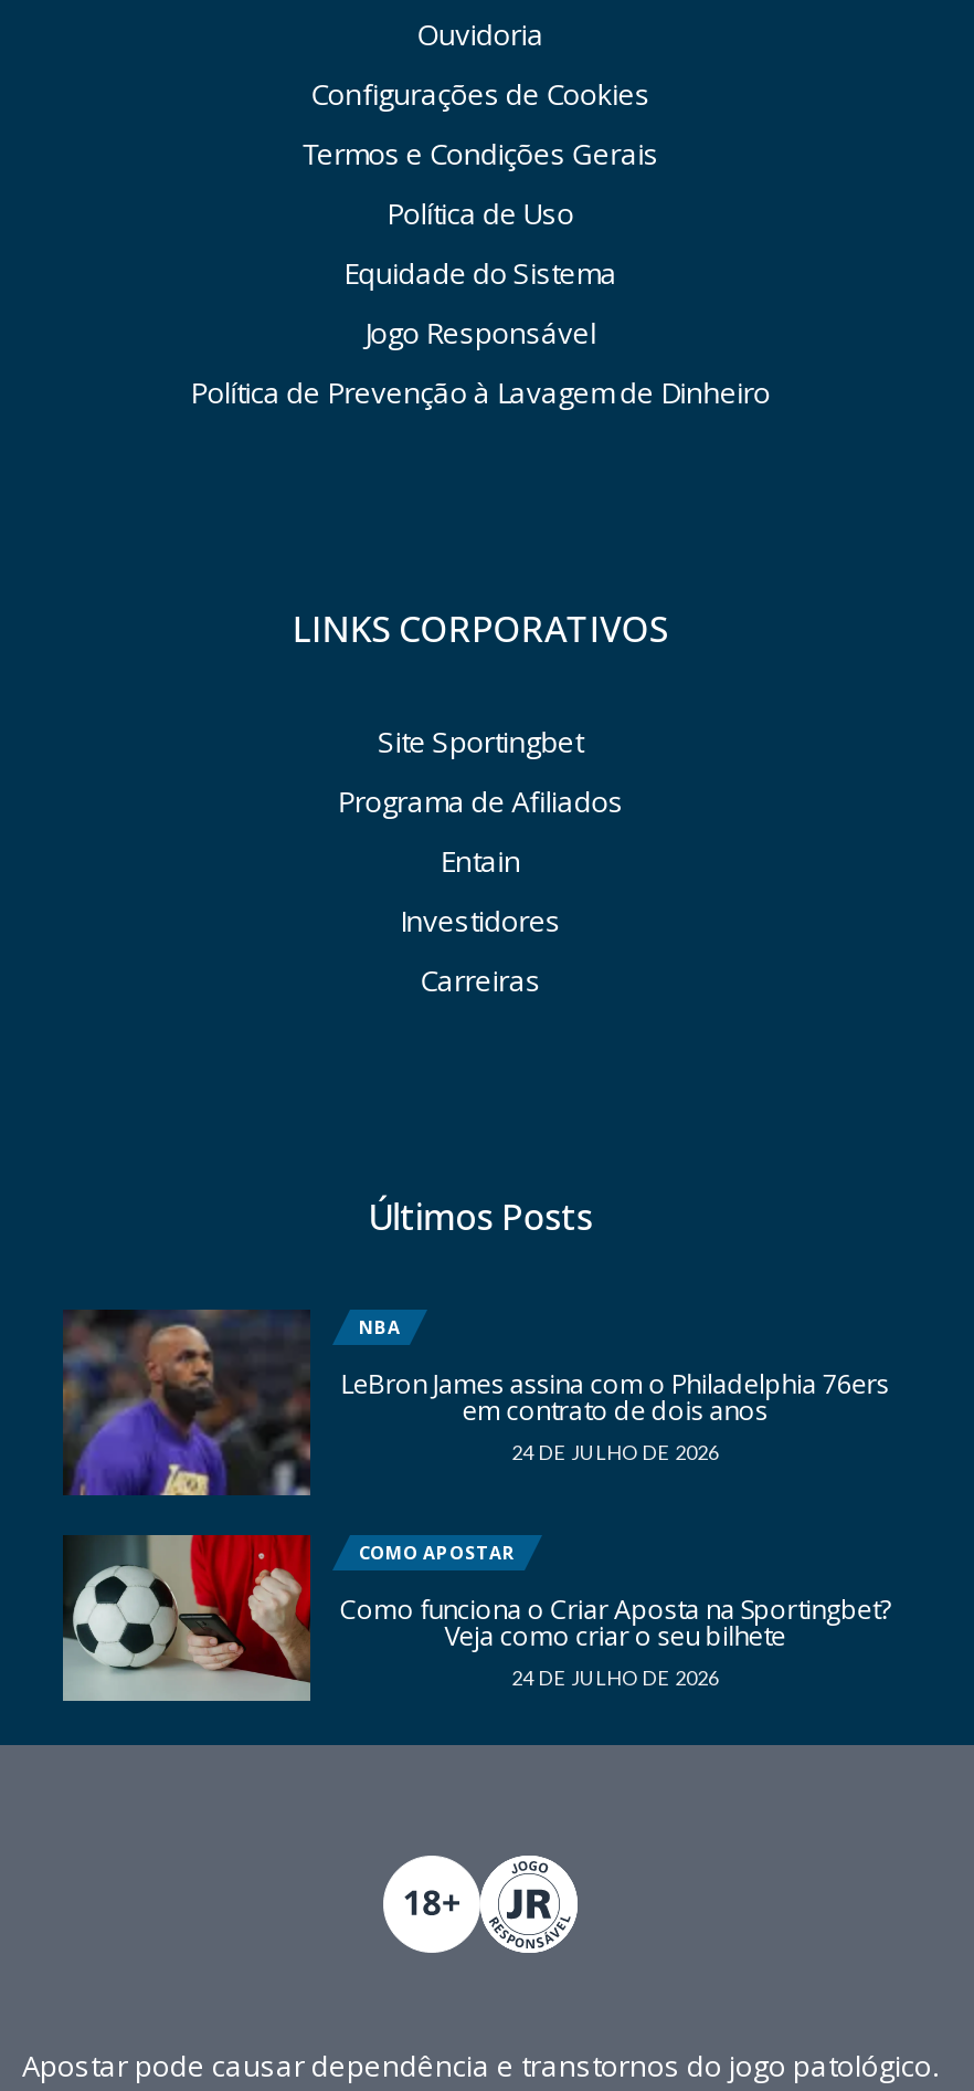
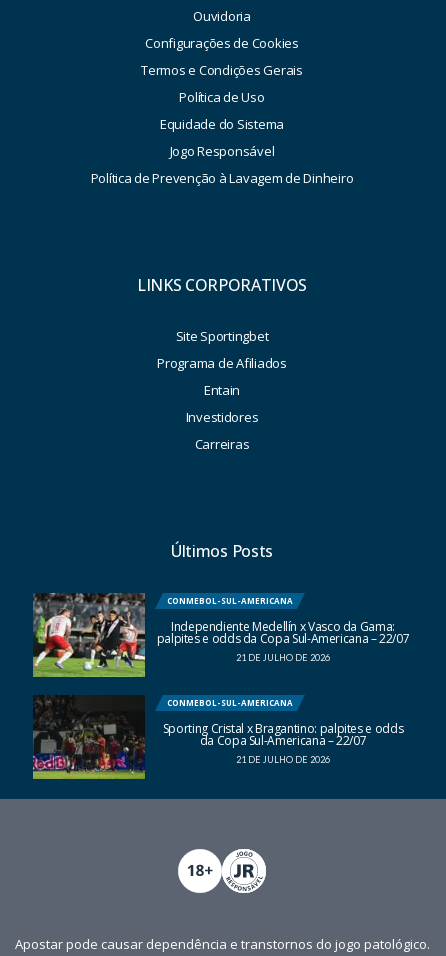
[63,1307,889,1495] [image] | LeBron James assina com o Philadelphia 76ers | em contrato de dois anos | 24 DE JULHO DE 2026 -> [32,592,409,678] [image] | Independiente Medellín x Vasco da Gama: | palpites e odds da Copa Sul-Americana – 22/07 | 21 DE JULHO DE 2026
[359,1314,401,1338] NBA -> [167,595,293,606] CONMEBOL-SUL-AMERICANA
[61,1533,890,1701] [image] | Como funciona o Criar Aposta na Sportingbet? | Veja como criar o seu bilhete | 24 DE JULHO DE 2026 -> [32,695,403,780] [image] | Sporting Cristal x Bragantino: palpites e odds | da Copa Sul-Americana – 22/07 | 21 DE JULHO DE 2026
[359,1539,516,1564] COMO APOSTAR -> [167,697,293,708] CONMEBOL-SUL-AMERICANA

